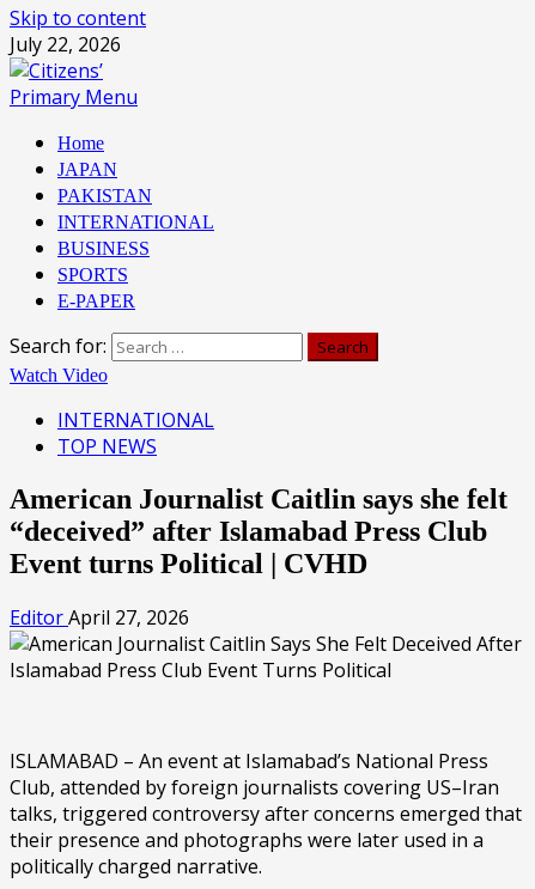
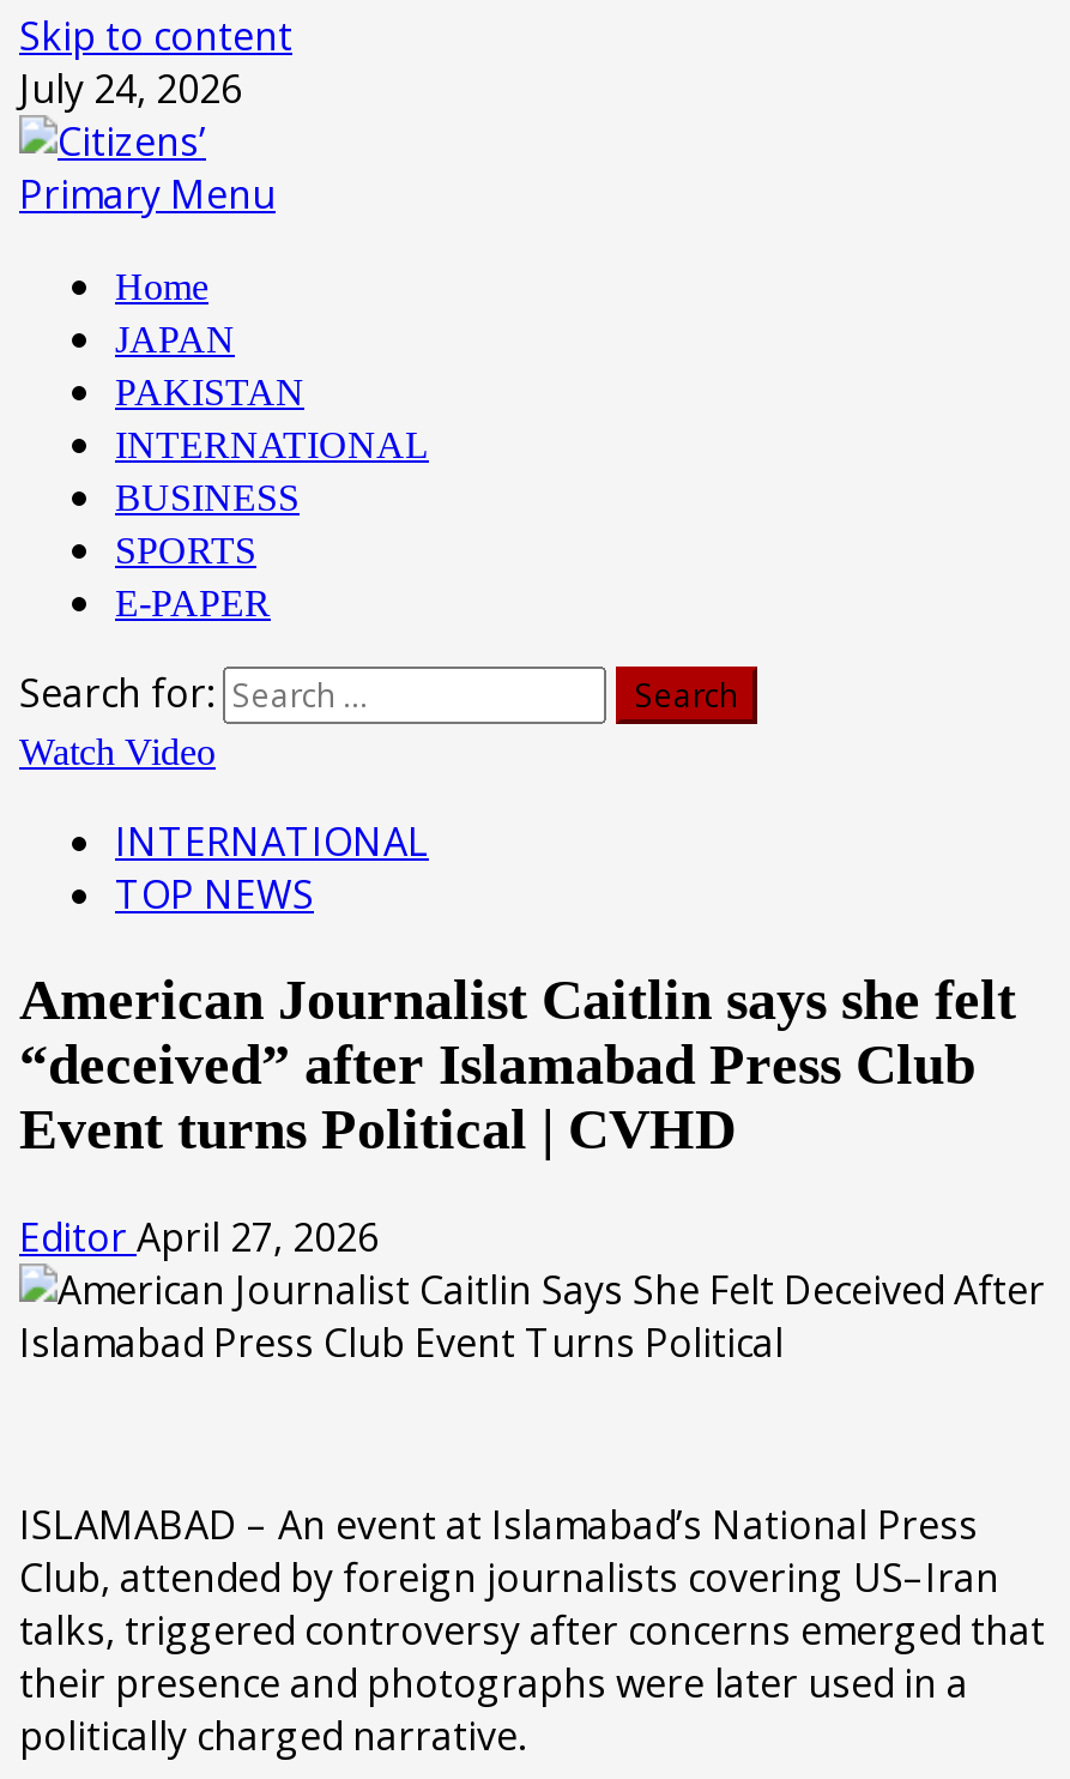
[10,31,121,57] July 22, 2026 -> [19,62,242,115] July 24, 2026

